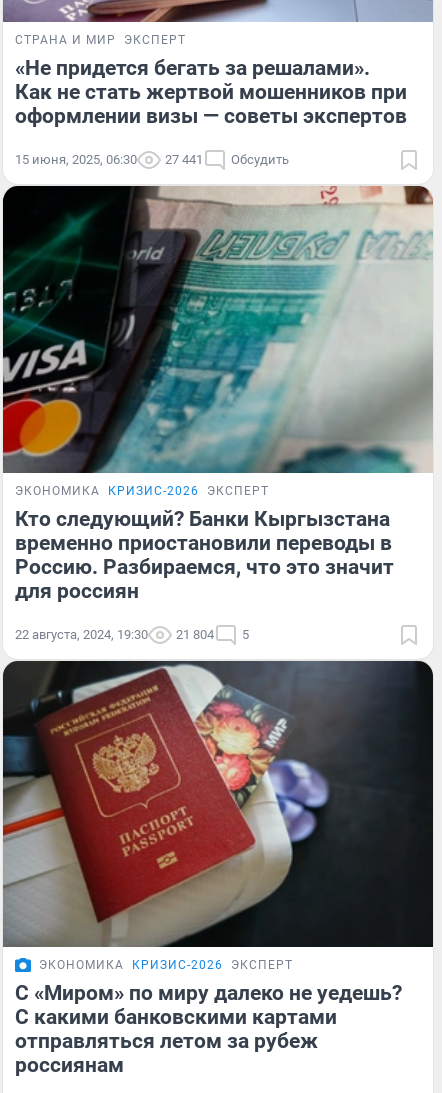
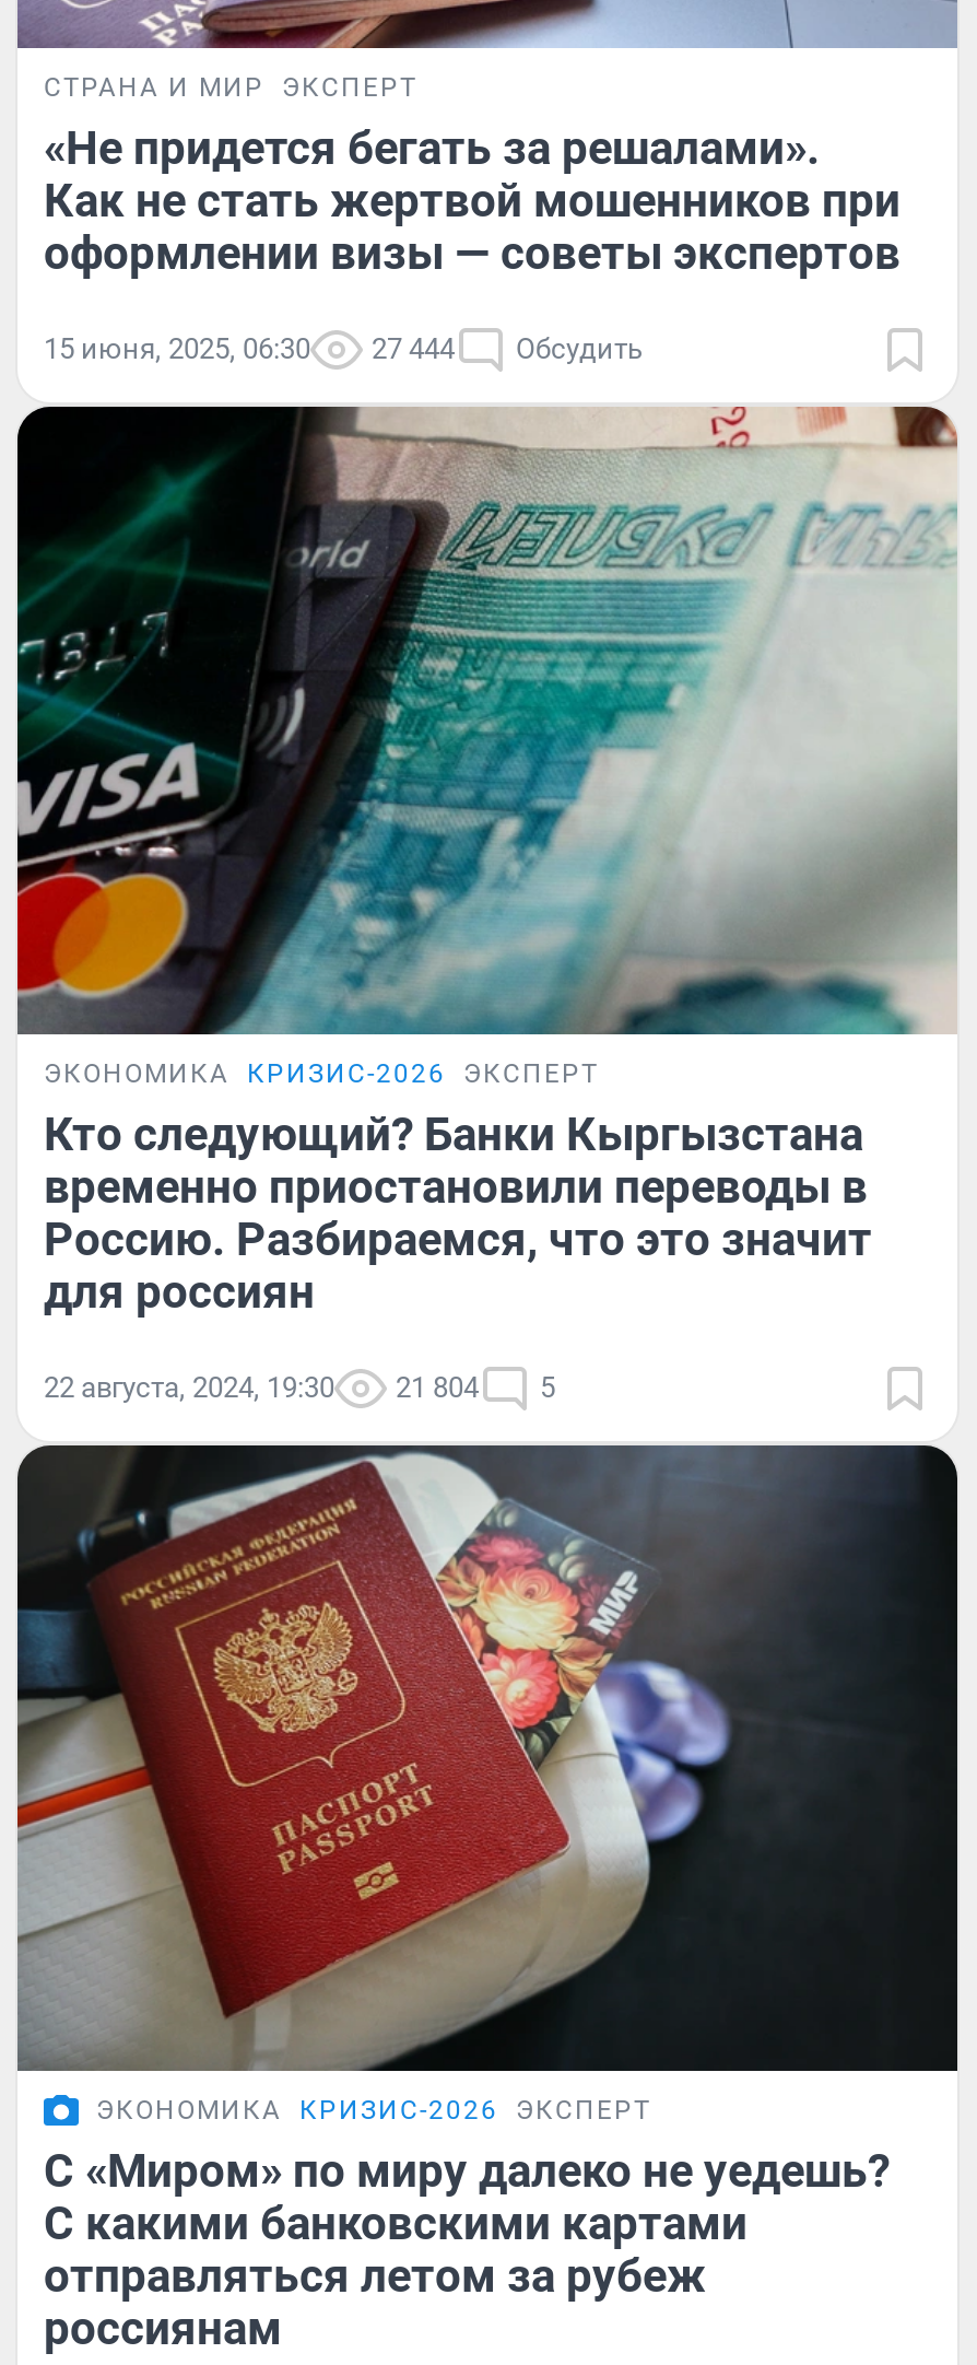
[15,152,289,167] 15 июня, 2025, 06:30 27 441 Обсудить -> [44,332,643,365] 15 июня, 2025, 06:30 27 444 Обсудить

